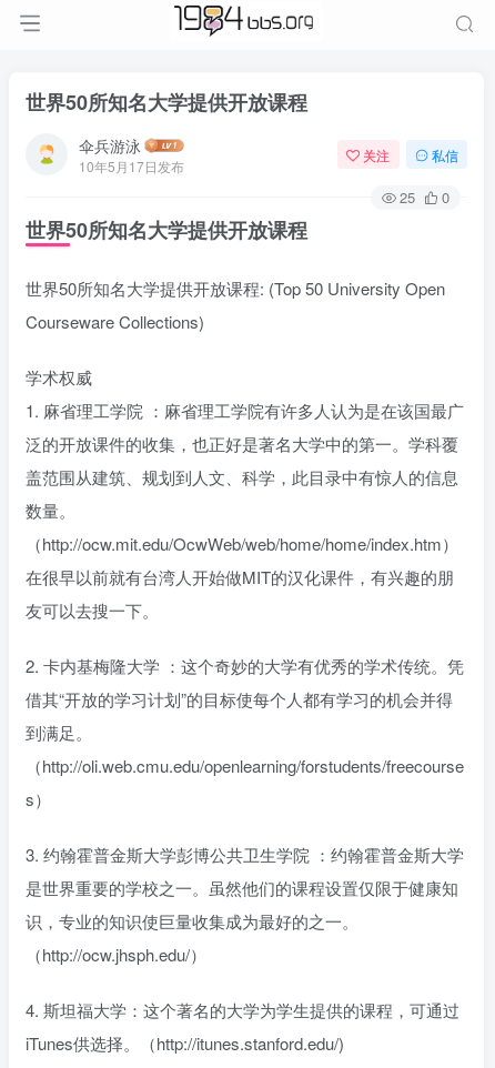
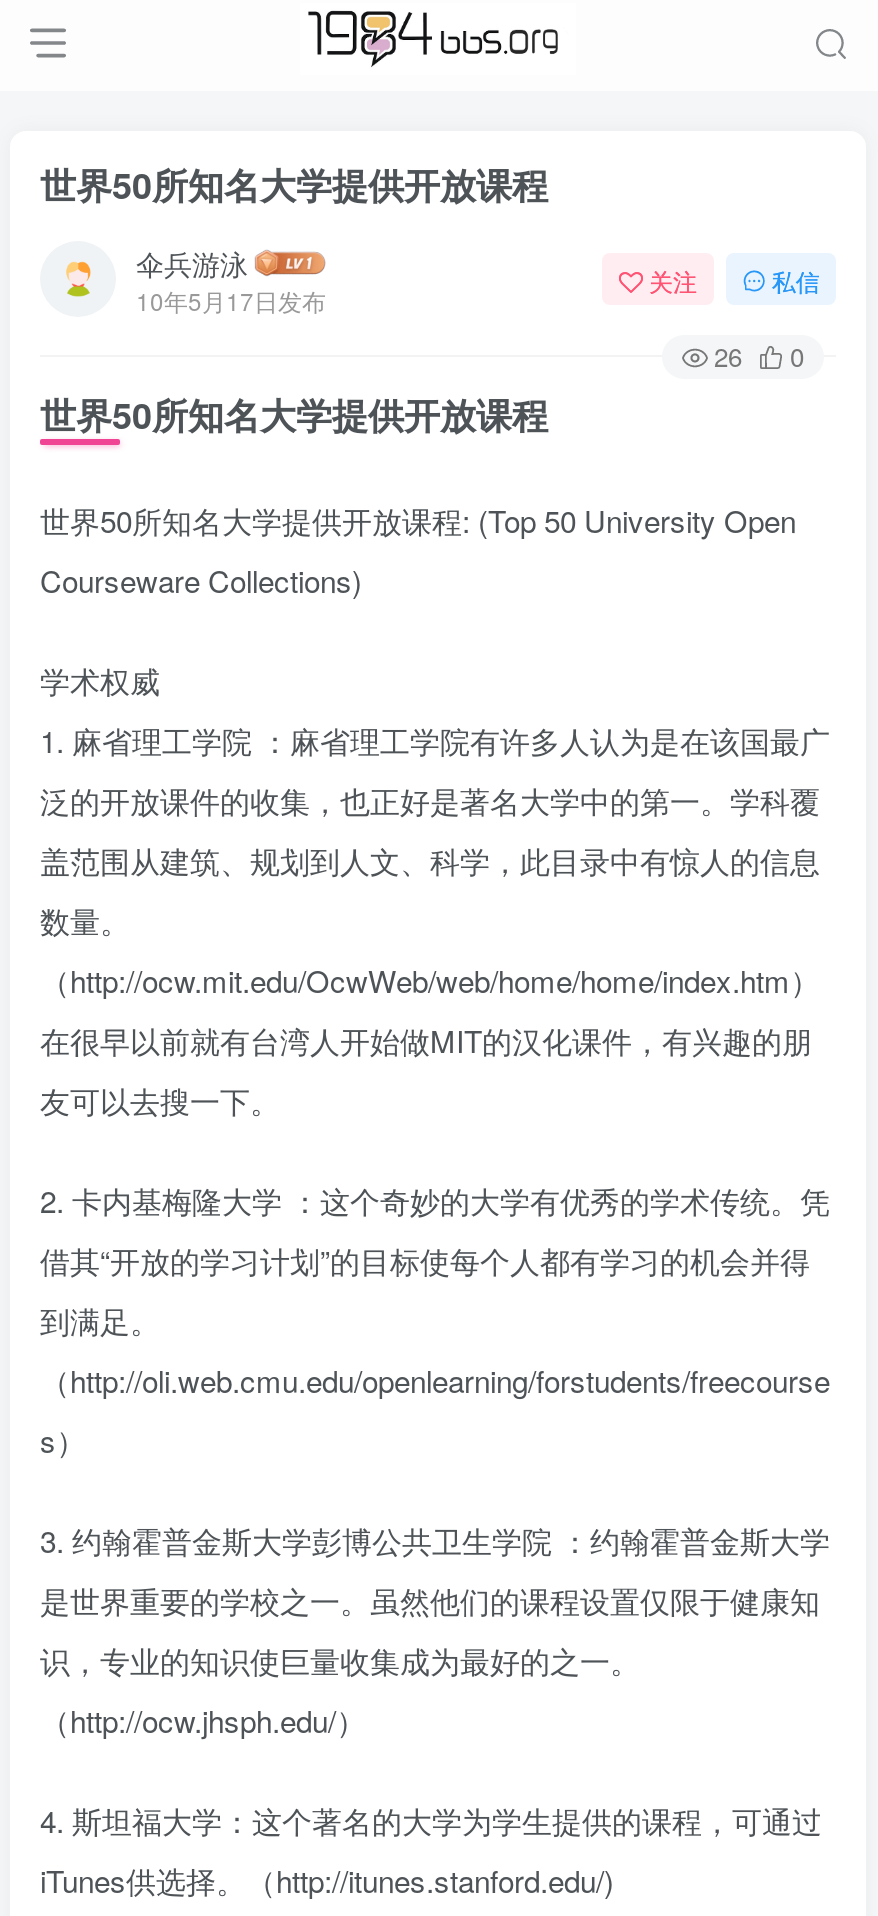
[400,187,449,208] 25 0 -> [714,337,804,375] 26 0

